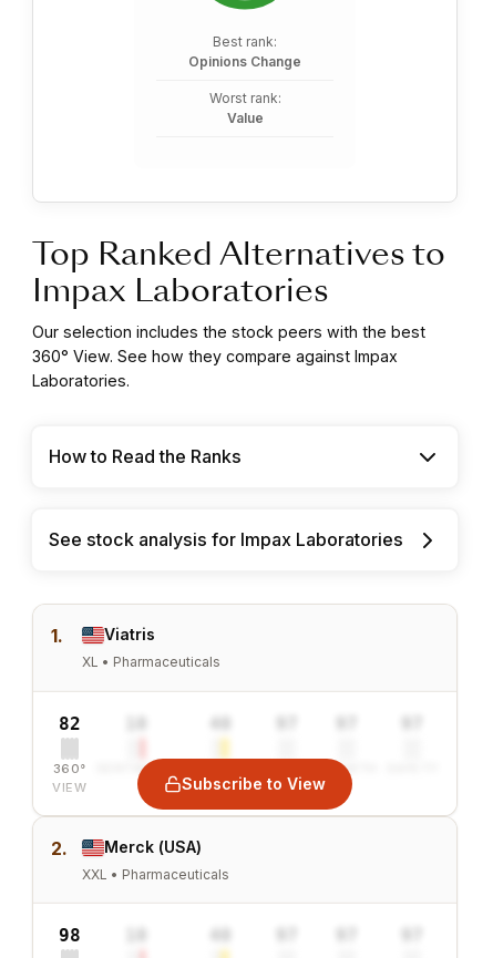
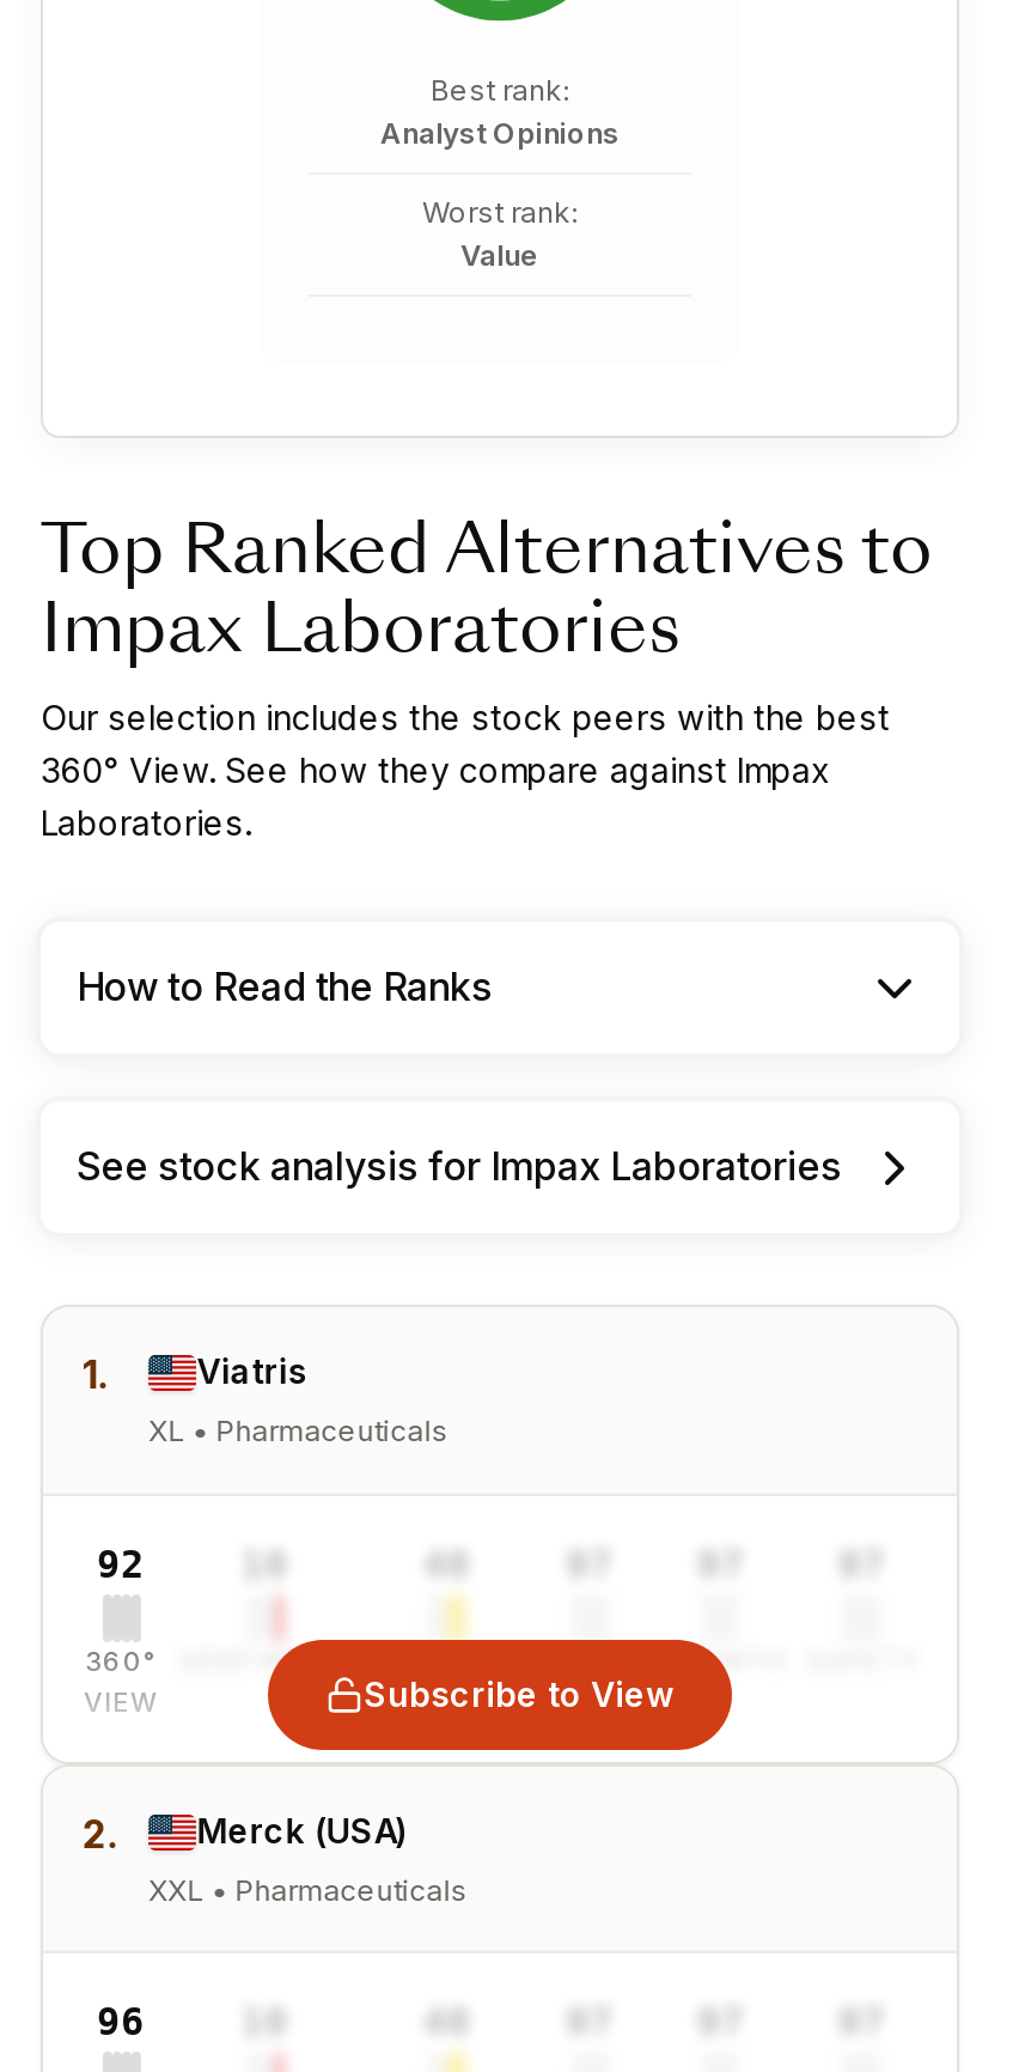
[188,53,301,70] Opinions Change -> [380,115,620,151] Analyst Opinions
[58,713,80,734] 82 -> [97,1541,145,1586] 92
[58,925,80,946] 98 -> [97,1999,145,2045] 96

